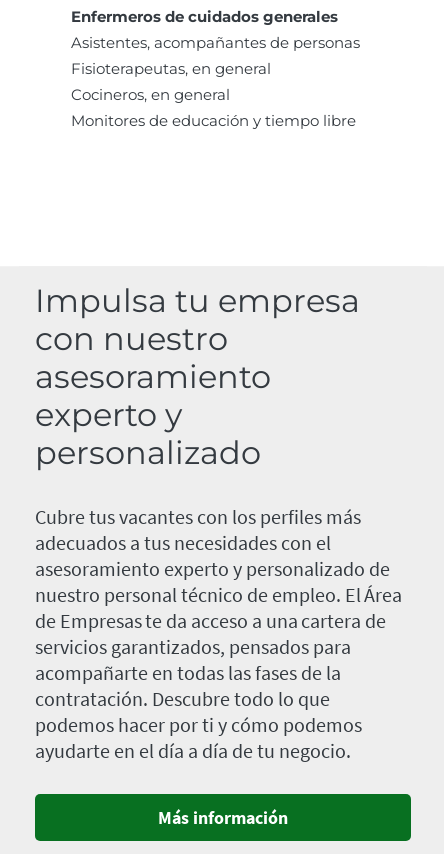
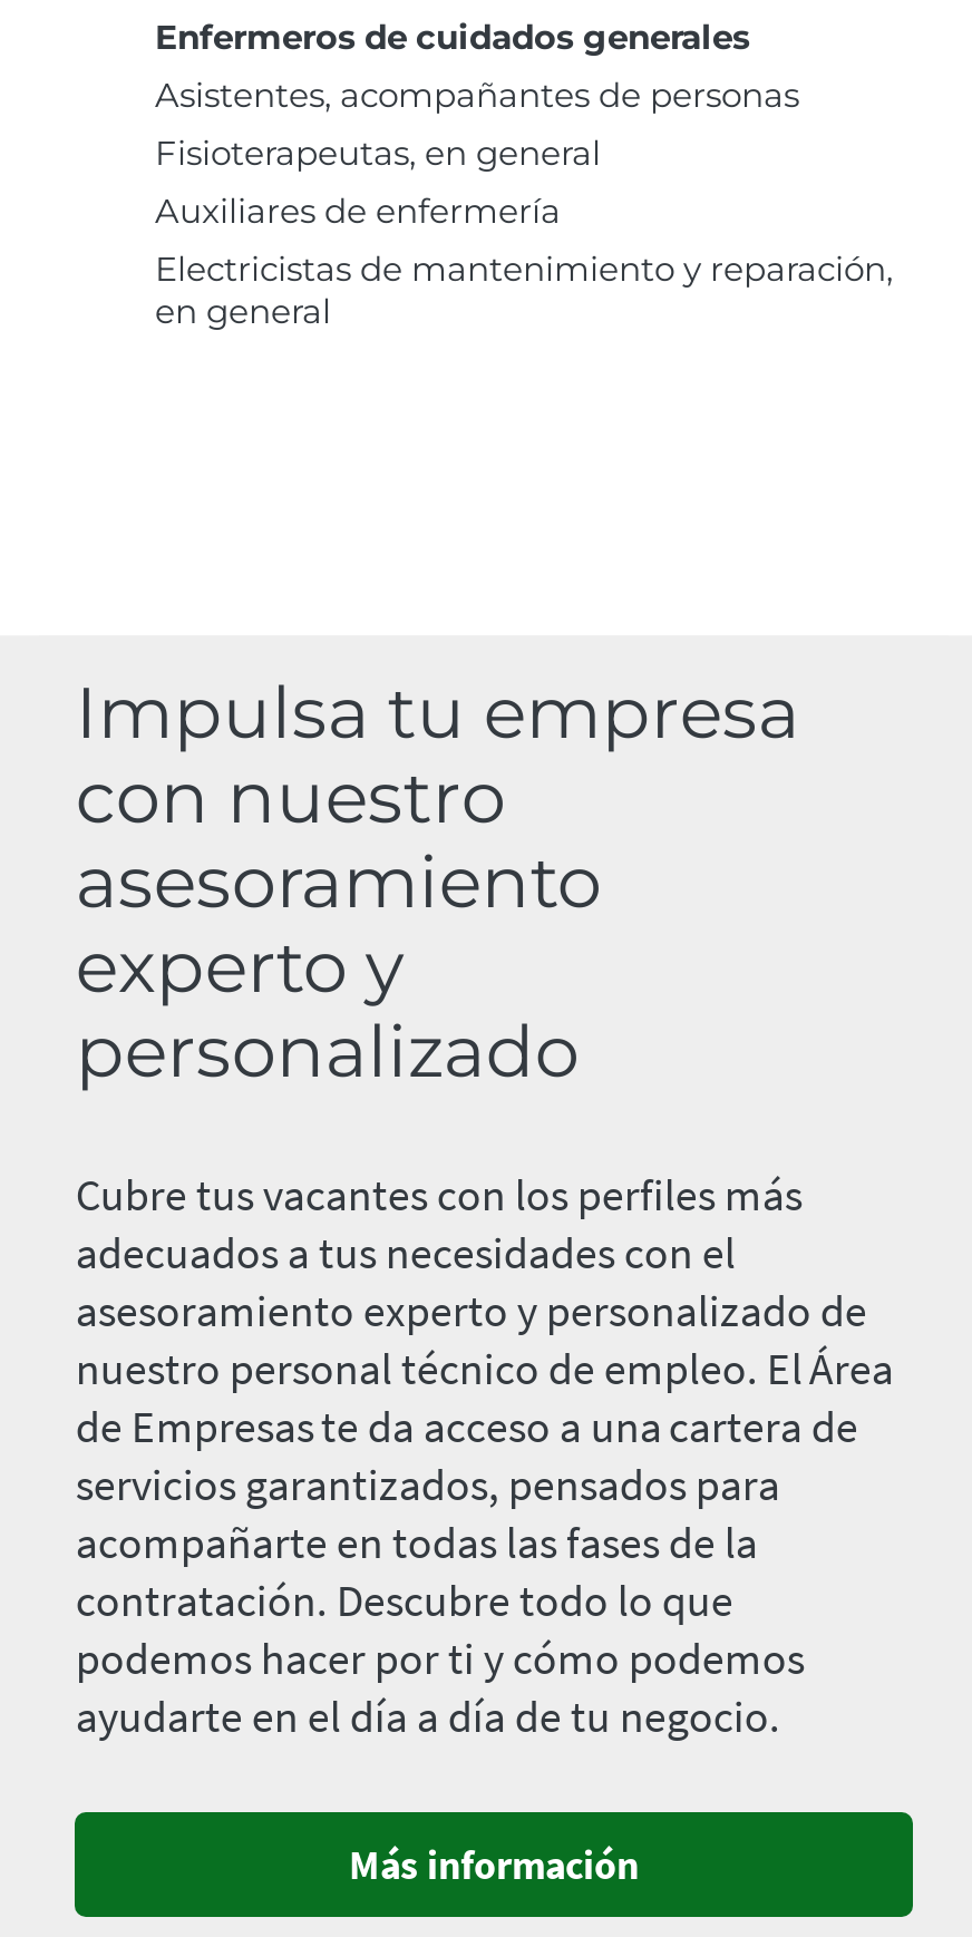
[71,85,356,130] Cocineros, en general | Monitores de educación y tiempo libre -> [155,190,893,333] Auxiliares de enfermería | Electricistas de mantenimiento y reparación, | en general

